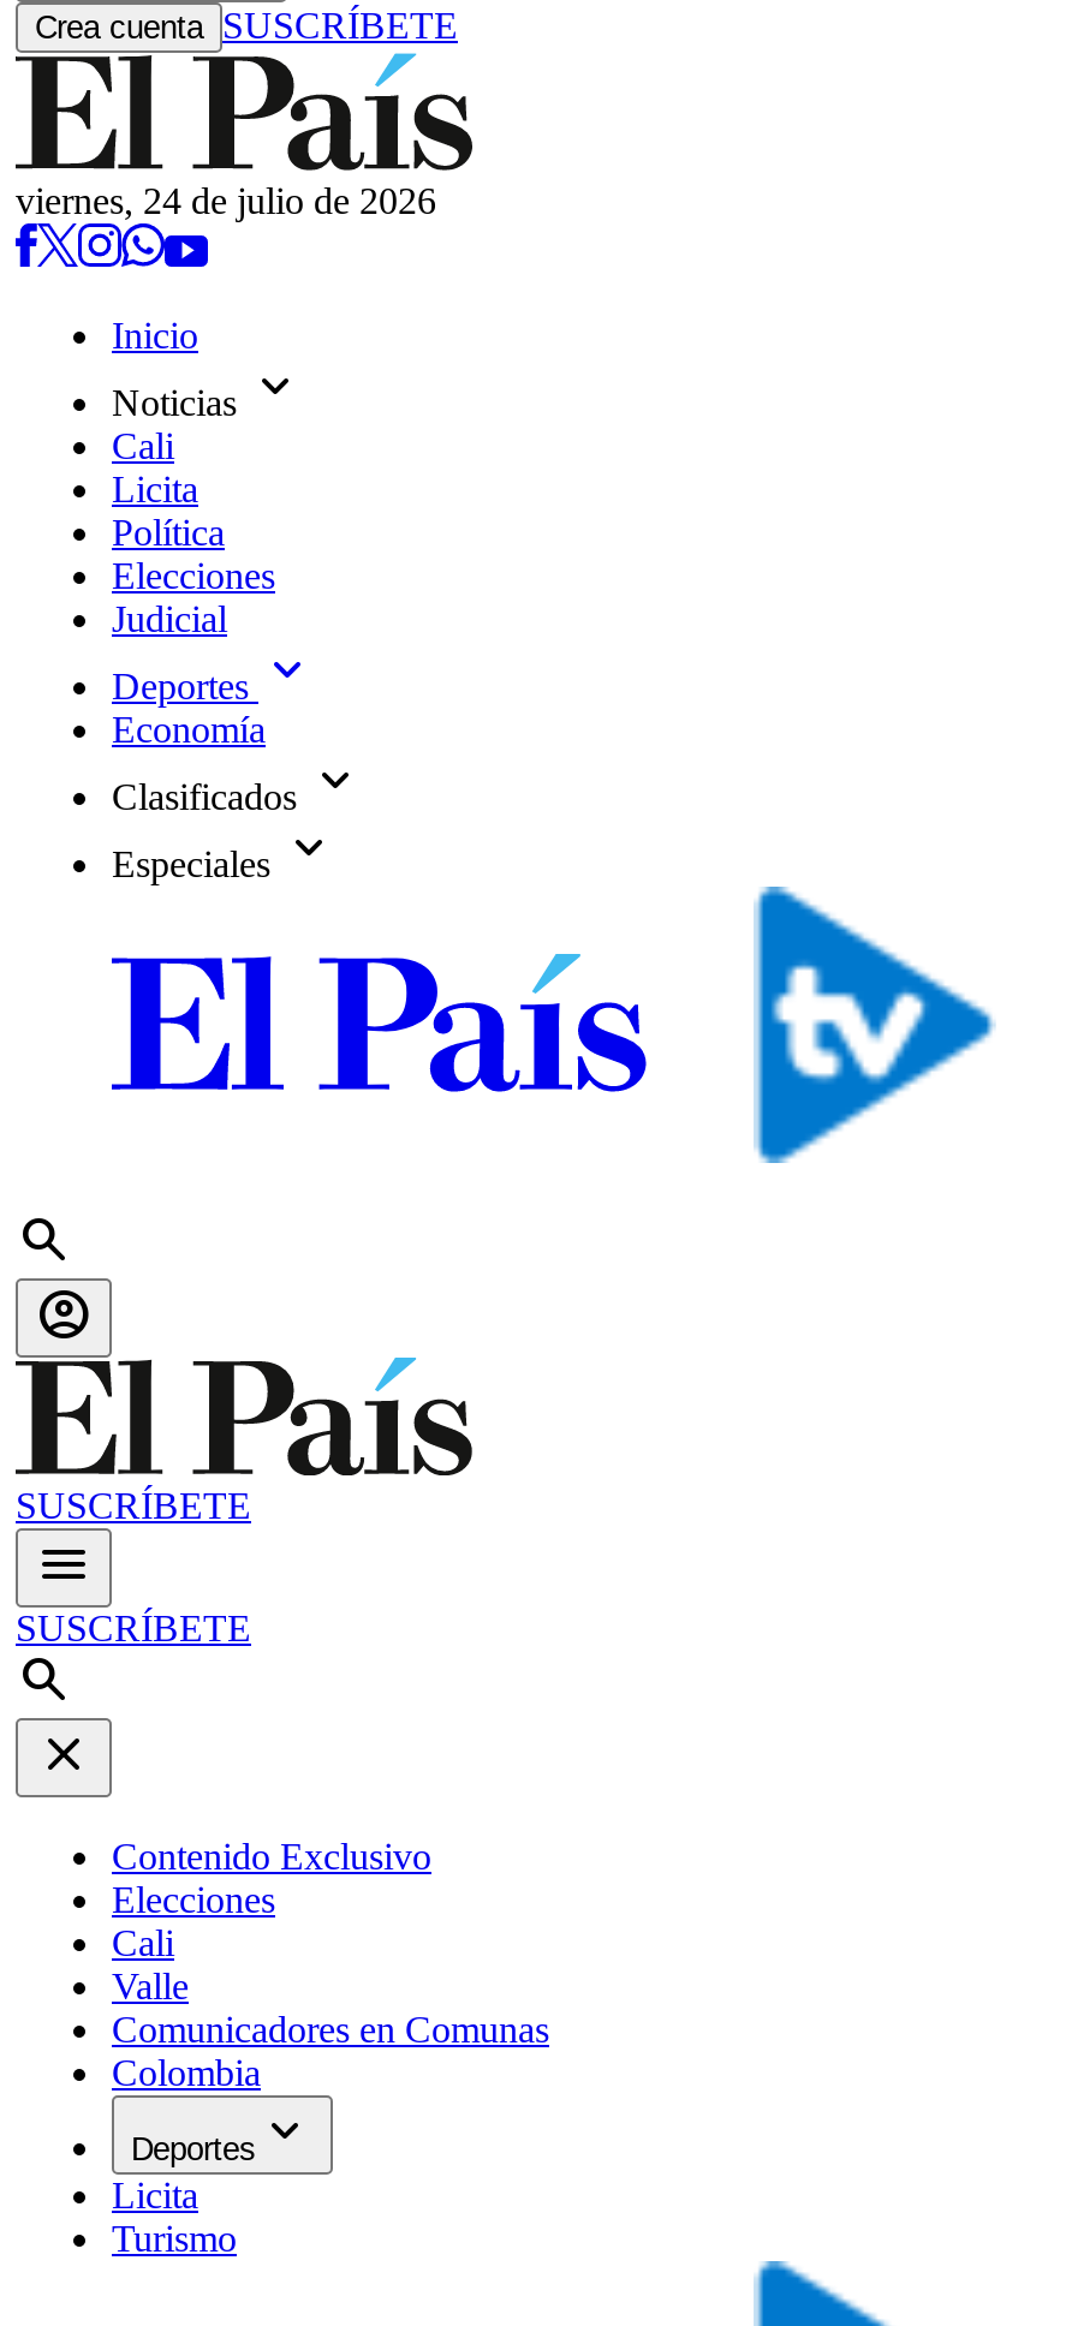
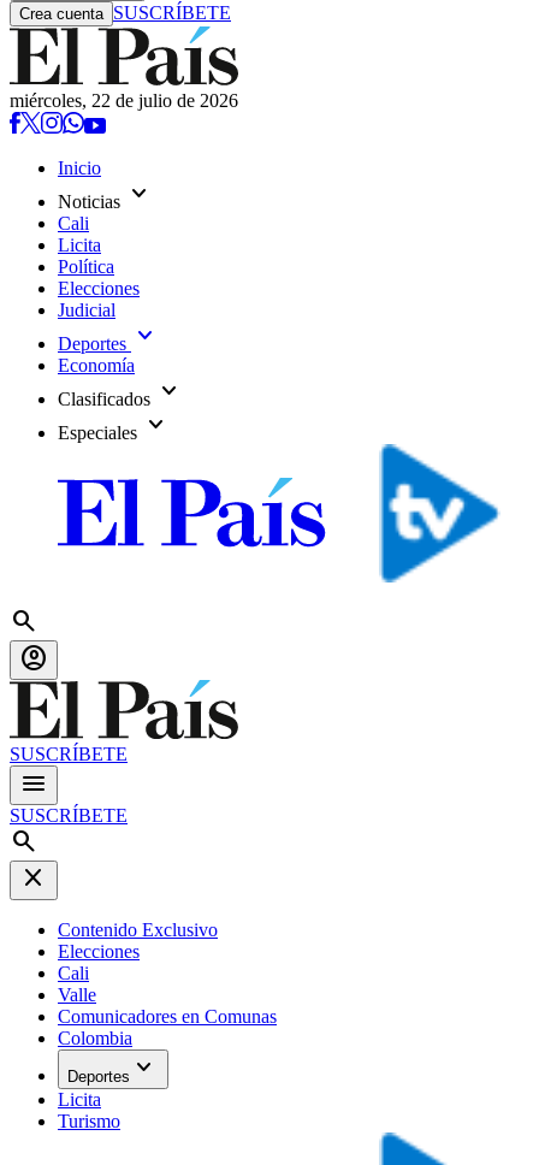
[16,180,436,221] viernes, 24 de julio de 2026 -> [10,90,238,111] miércoles, 22 de julio de 2026

